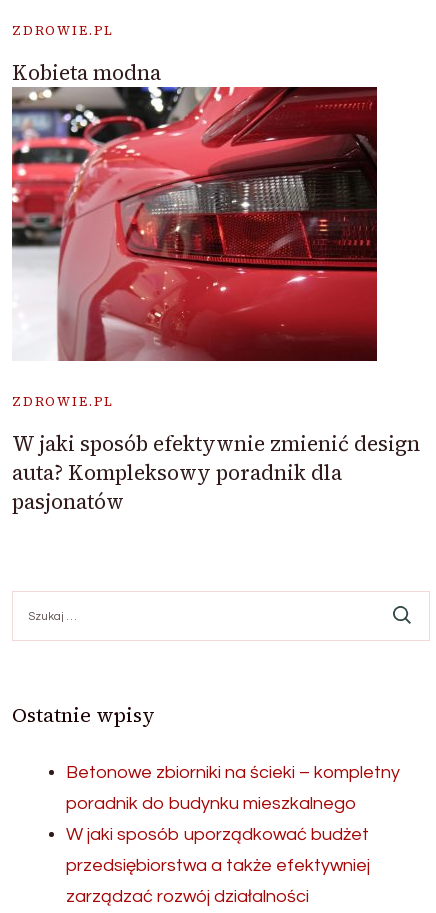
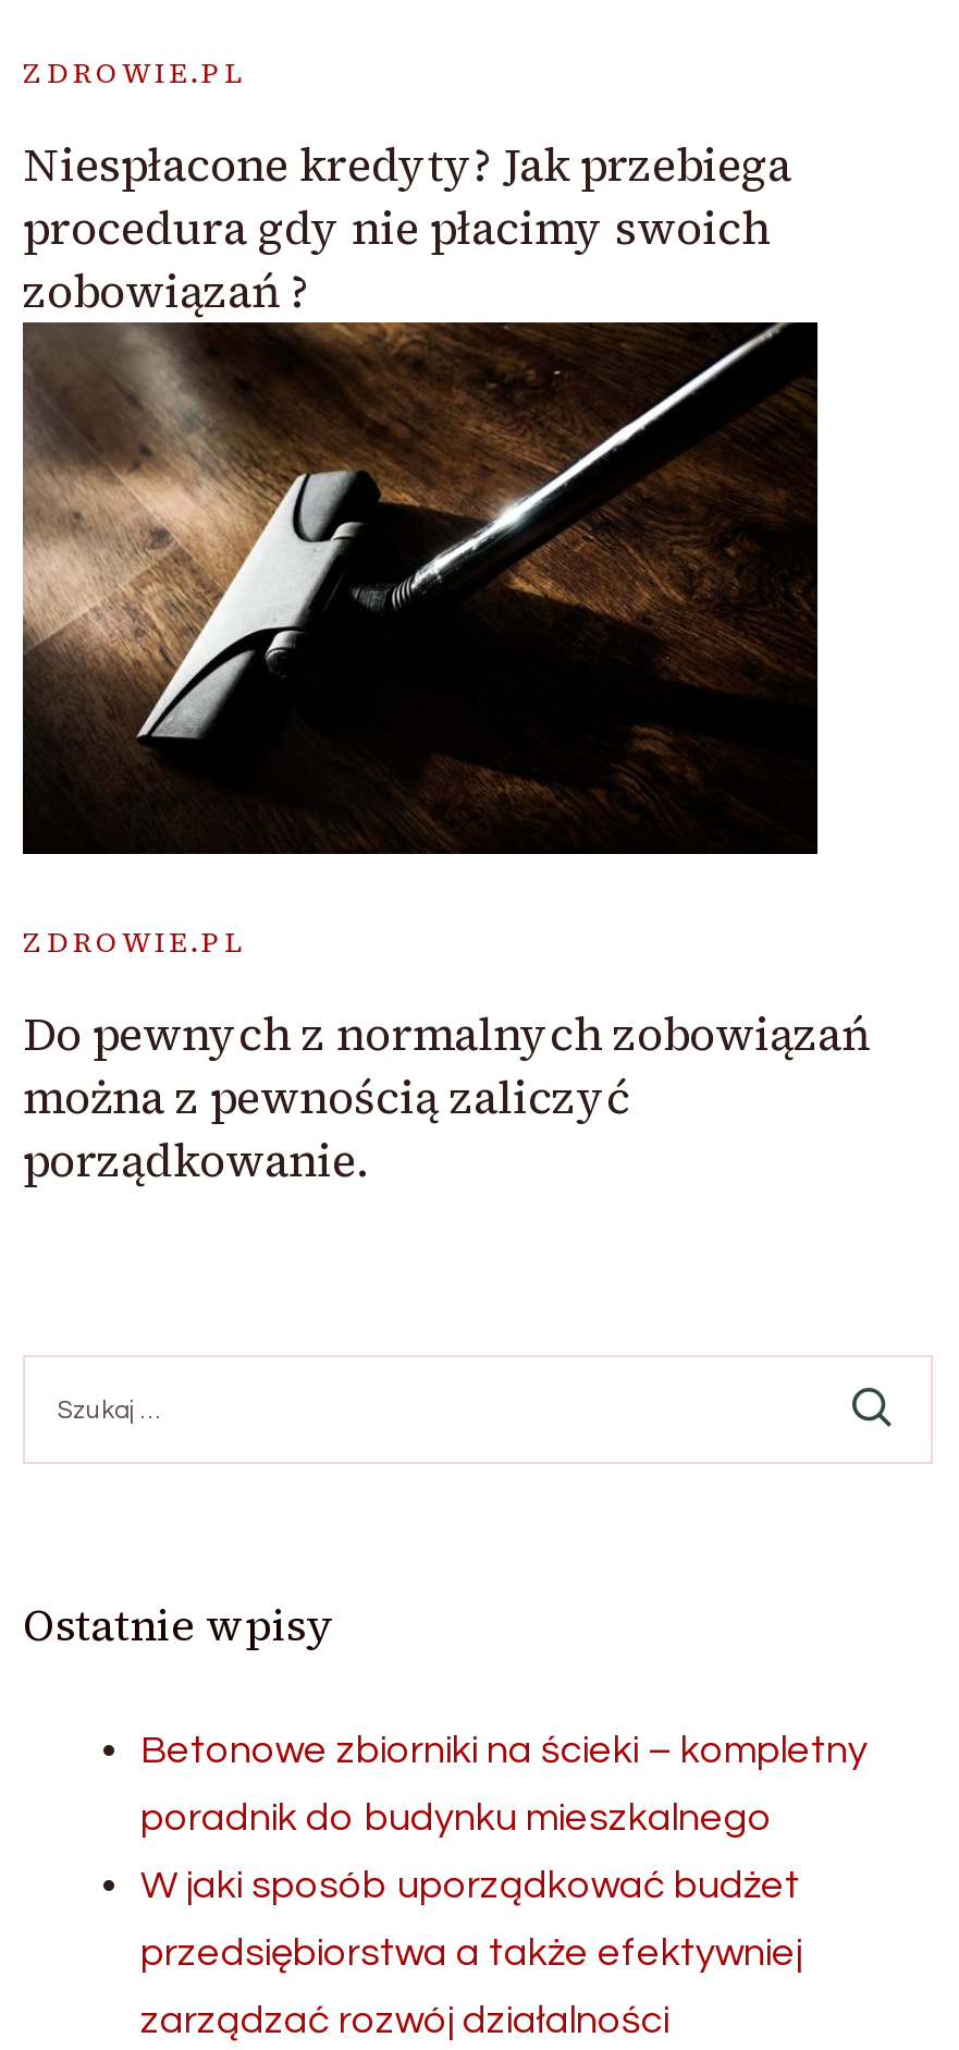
[12,58,161,87] Kobieta modna -> [23,134,791,323] Niespłacone kredyty? Jak przebiega | procedura gdy nie płacimy swoich | zobowiązań ?
[11,95,378,362] [image] -> [21,255,820,856] [image]
[12,429,420,516] W jaki sposób efektywnie zmienić design | auta? Kompleksowy poradnik dla | pasjonatów -> [23,1001,870,1191] Do pewnych z normalnych zobowiązań | można z pewnością zaliczyć | porządkowanie.

